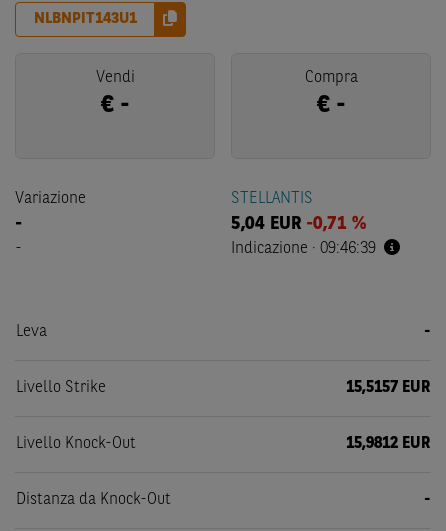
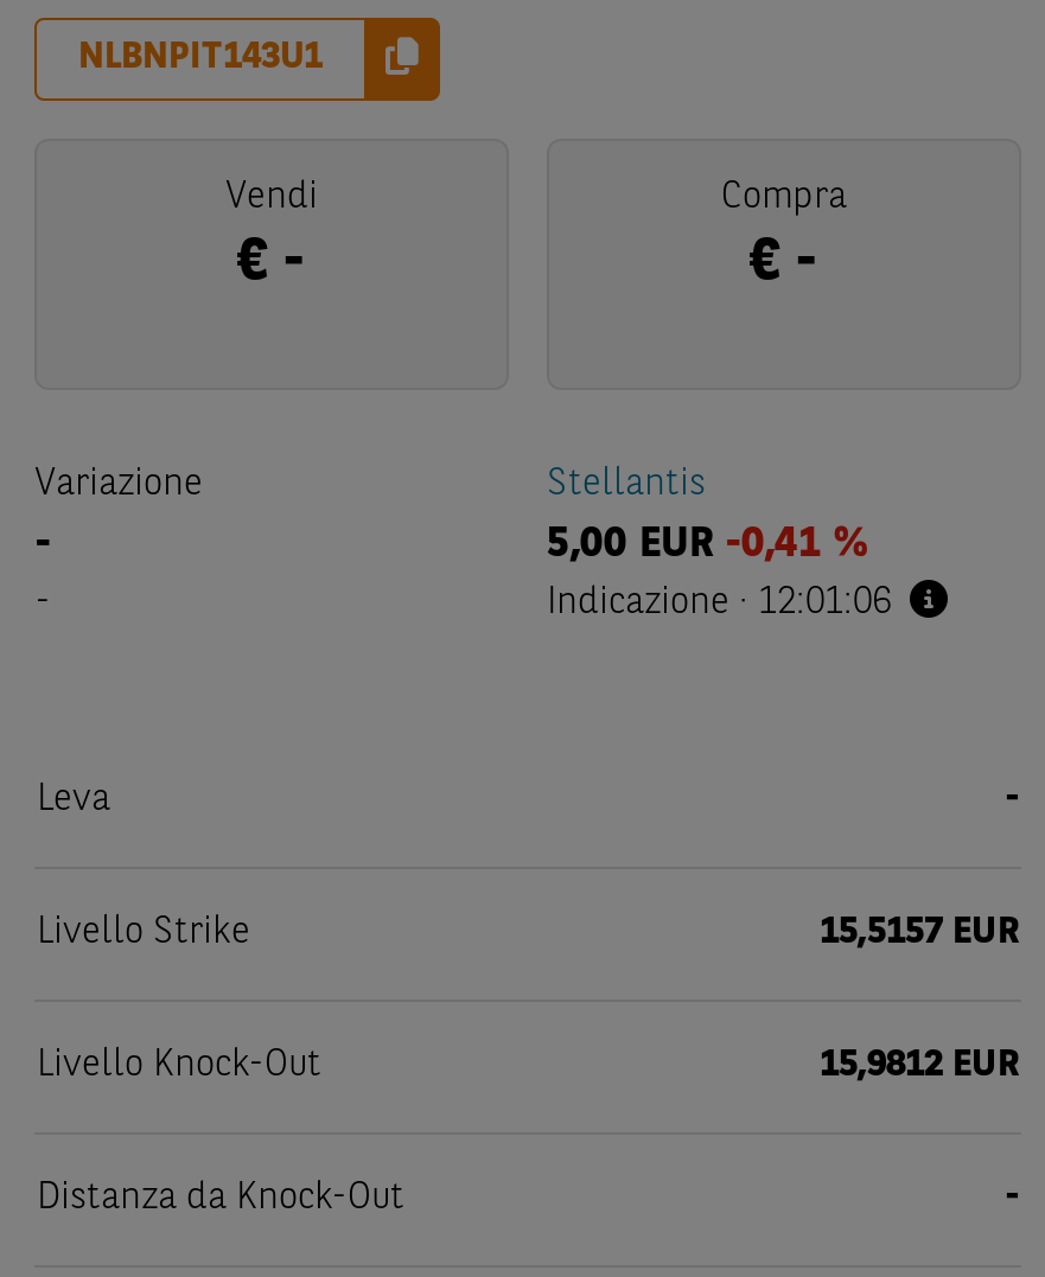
[231,191,376,257] STELLANTIS | 5,04 EUR -0,71 % | Indicazione · 09:46:39 -> [547,466,891,622] Stellantis | 5,00 EUR -0,41 % | Indicazione · 12:01:06

